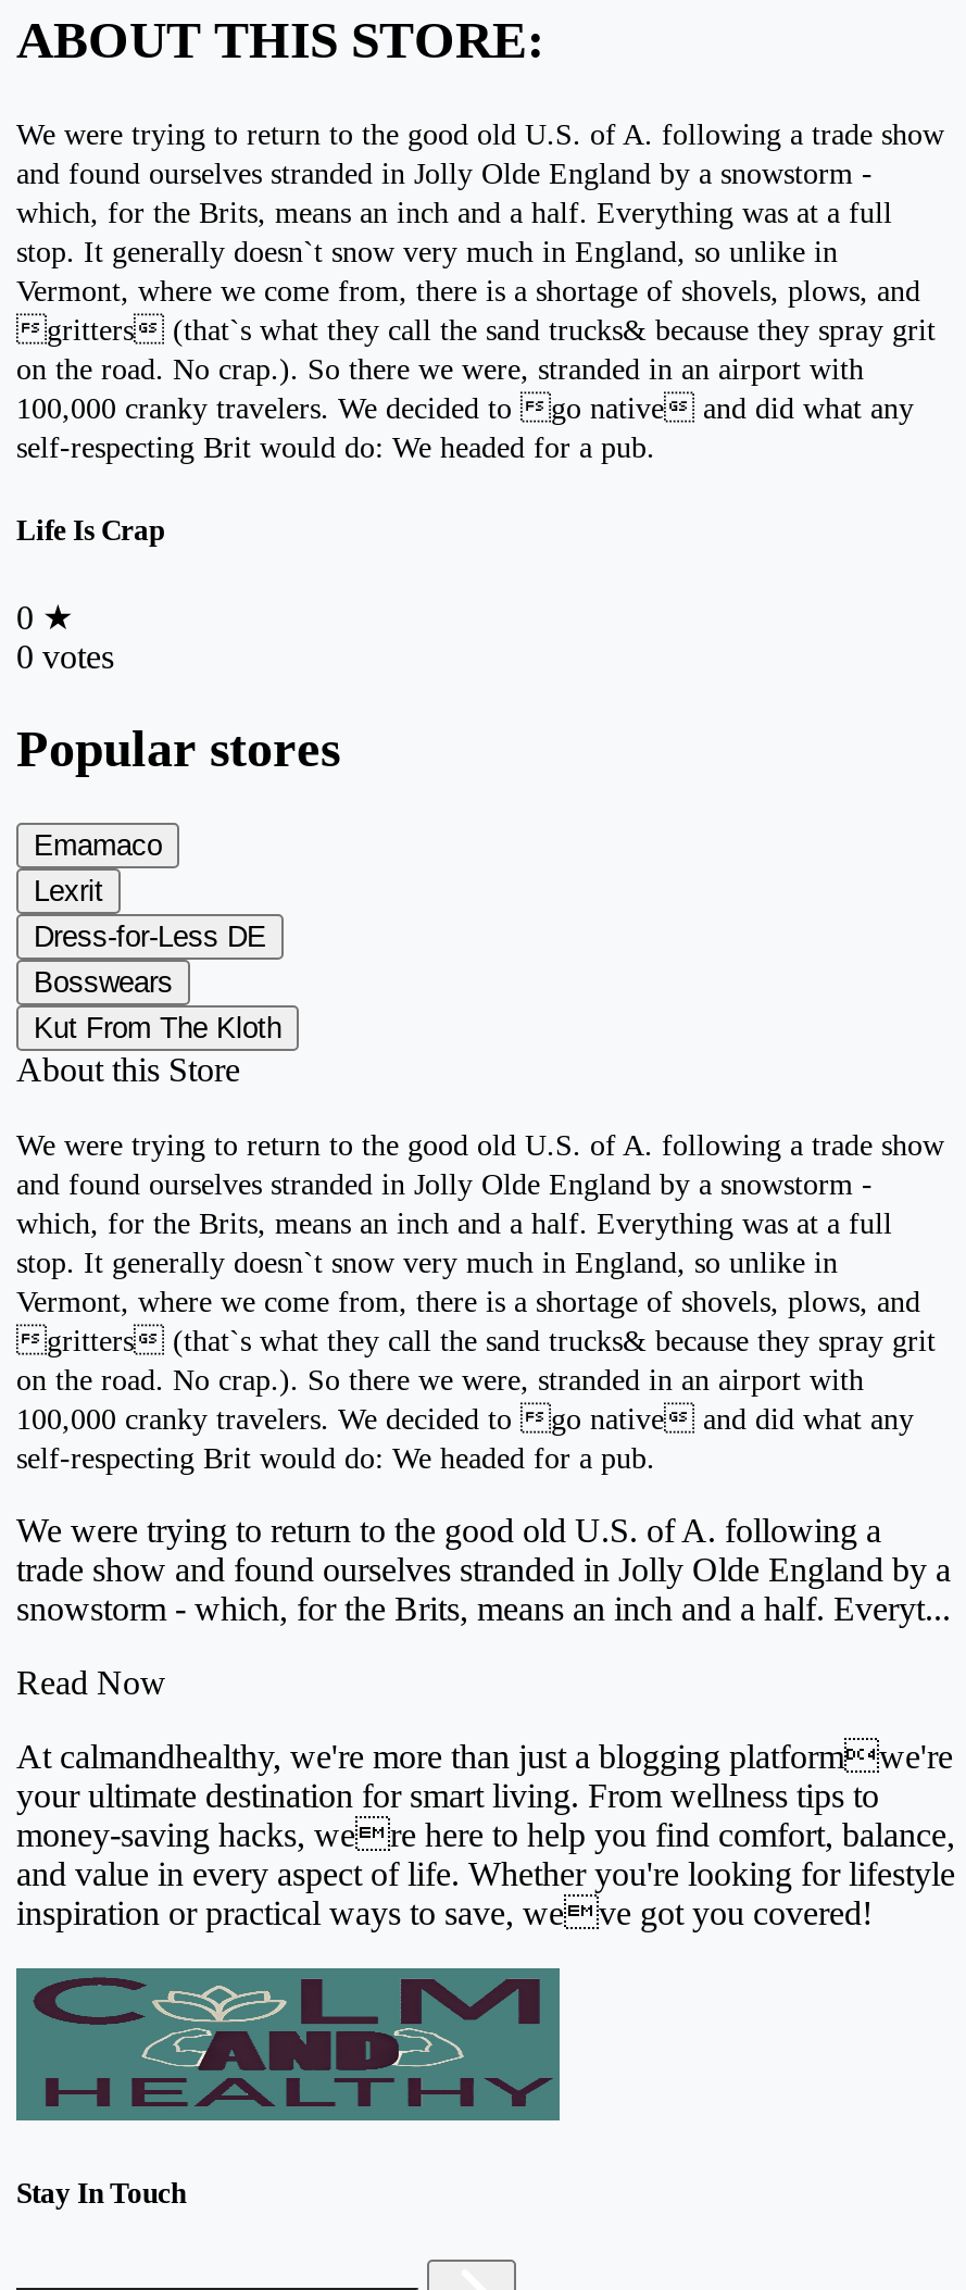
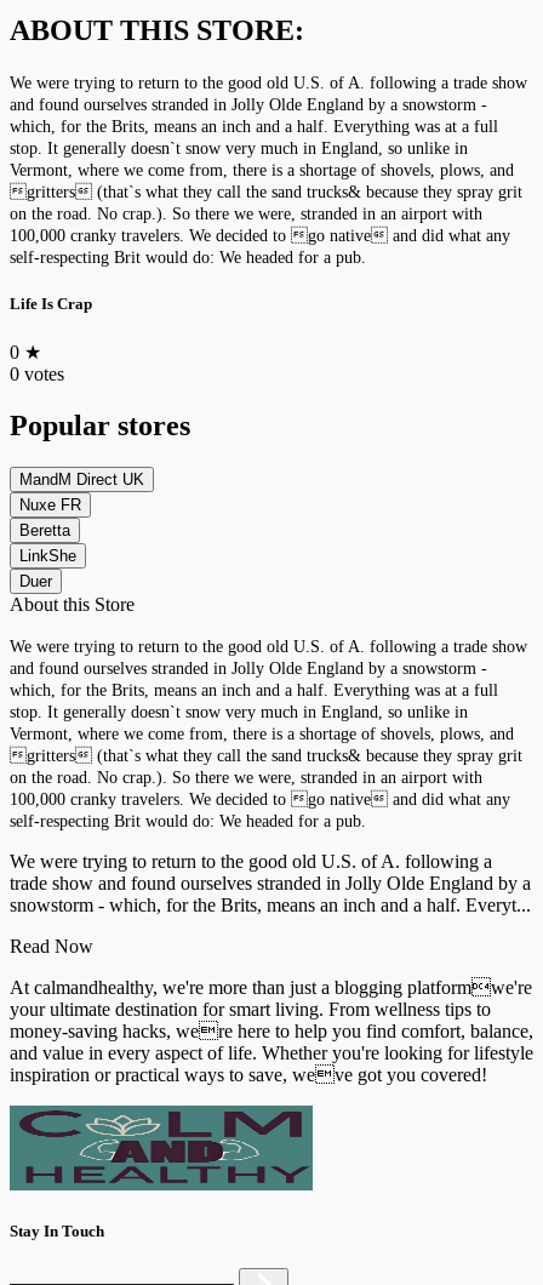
[34,829,281,1044] Emamaco | Lexrit | Dress-for-Less DE | Bosswears | Kut From The Kloth -> [19,470,144,590] MandM Direct UK | Nuxe FR | Beretta | LinkShe | Duer

